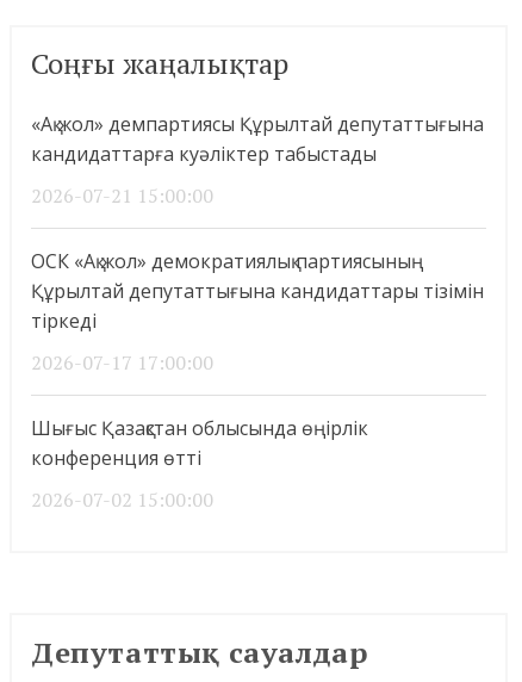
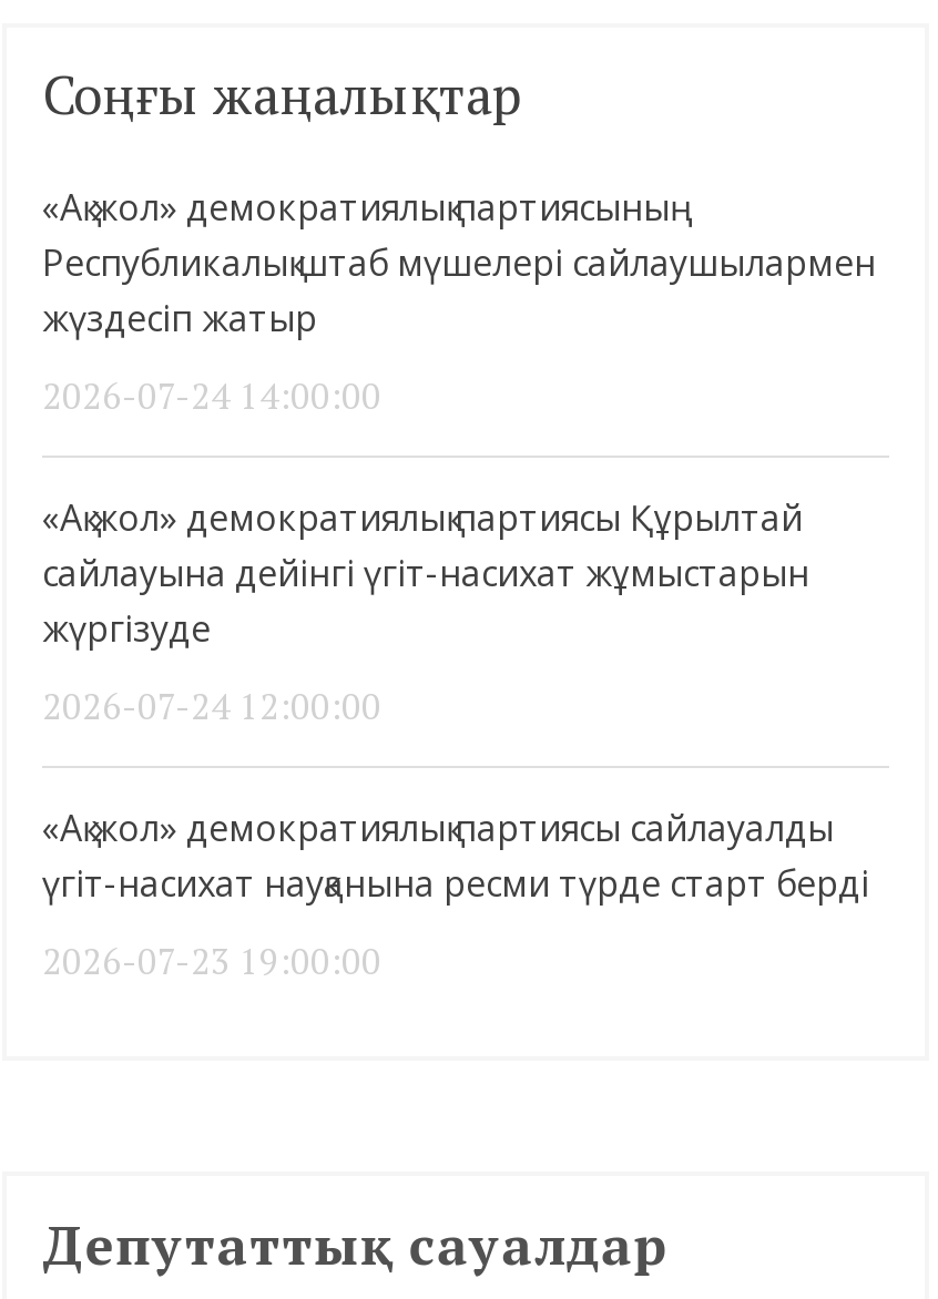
[31,111,484,167] «Ақ жол» демпартиясы Құрылтай депутаттығына | кандидаттарға куәліктер табыстады -> [42,183,876,342] «Ақ жол» демократиялық партиясының | Республикалық штаб мүшелері сайлаушылармен | жүздесіп жатыр
[31,182,213,209] 2026-07-21 15:00:00 -> [42,371,381,420] 2026-07-24 14:00:00
[31,248,484,334] ОСК «Ақ жол» демократиялық партиясының | Құрылтай депутаттығына кандидаттары тізімін | тіркеді -> [42,493,809,653] «Ақ жол» демократиялық партиясы Құрылтай | сайлауына дейінгі үгіт-насихат жұмыстарын | жүргізуде
[31,349,213,376] 2026-07-17 17:00:00 -> [42,682,381,730] 2026-07-24 12:00:00
[31,415,368,471] Шығыс Қазақстан облысында өңірлік | конференция өтті -> [42,804,869,908] «Ақ жол» демократиялық партиясы сайлауалды | үгіт-насихат науқанына ресми түрде старт берді
[31,486,213,513] 2026-07-02 15:00:00 -> [42,937,381,985] 2026-07-23 19:00:00

